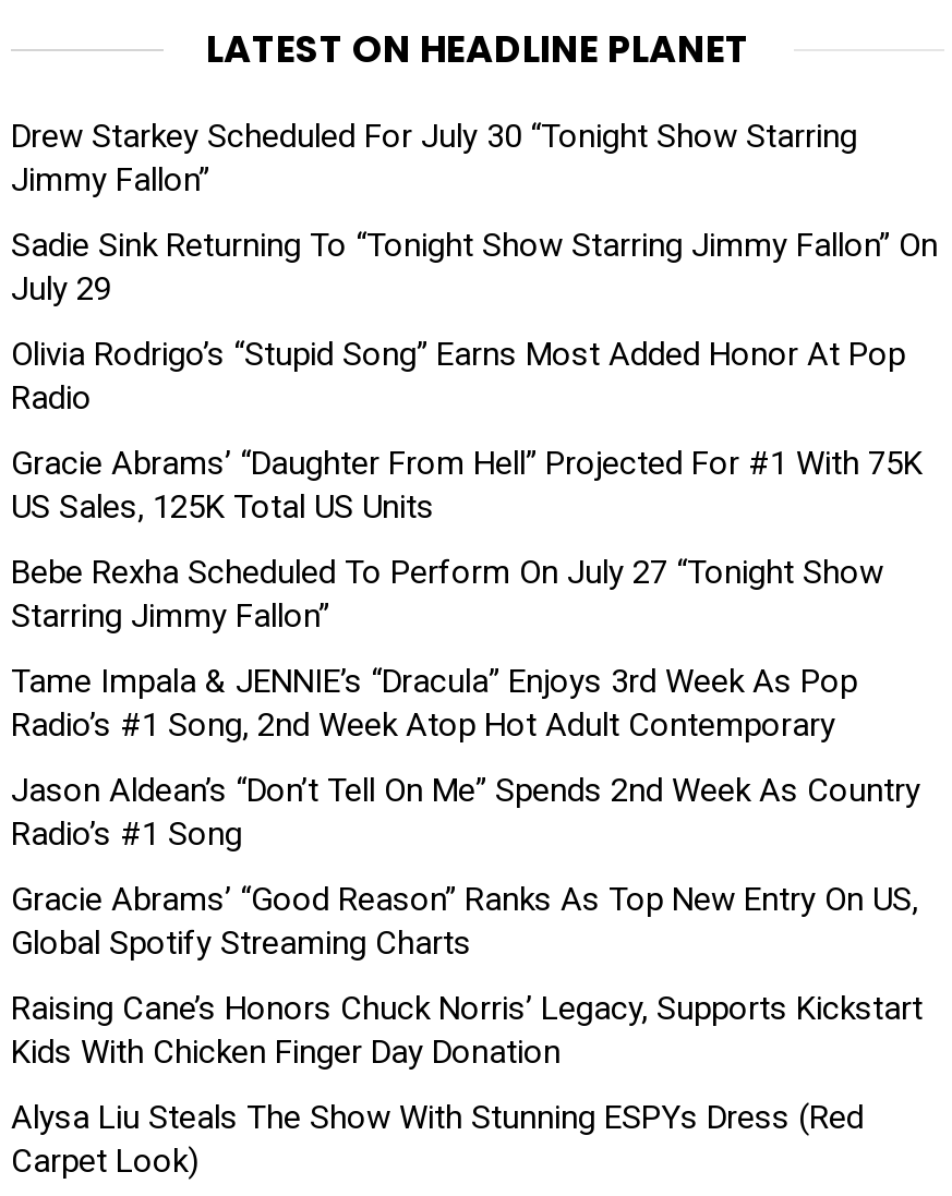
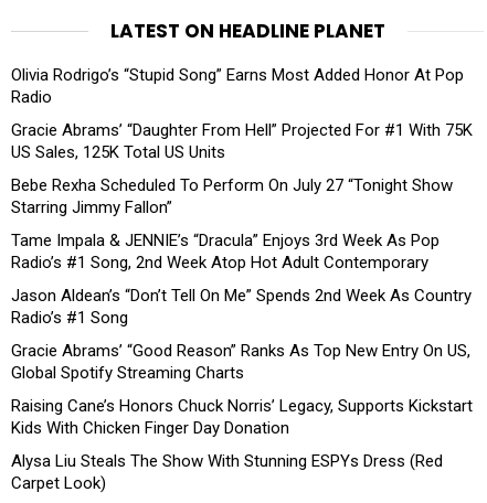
[11,116,938,308] Drew Starkey Scheduled For July 30 “Tonight Show Starring | Jimmy Fallon” | Sadie Sink Returning To “Tonight Show Starring Jimmy Fallon” On | July 29 -> none

